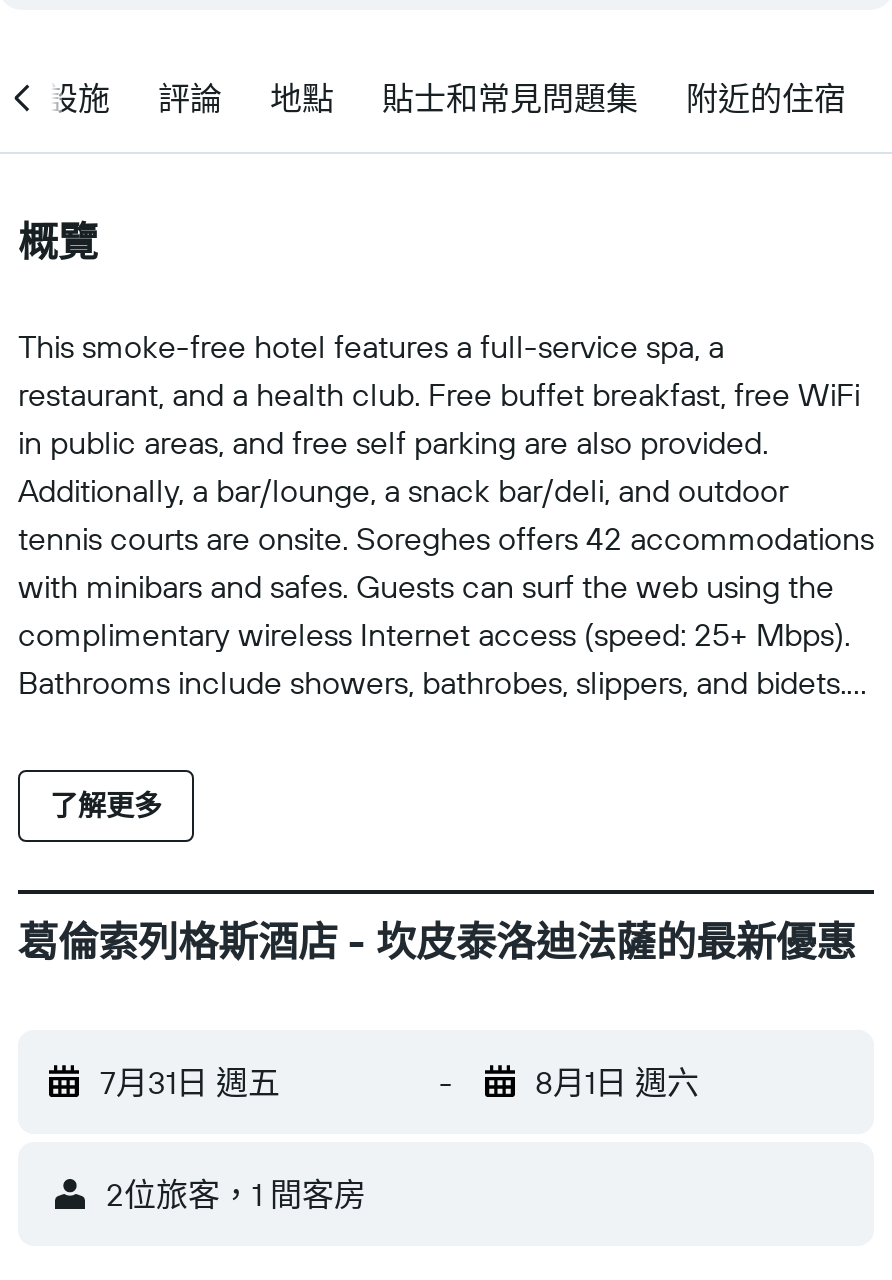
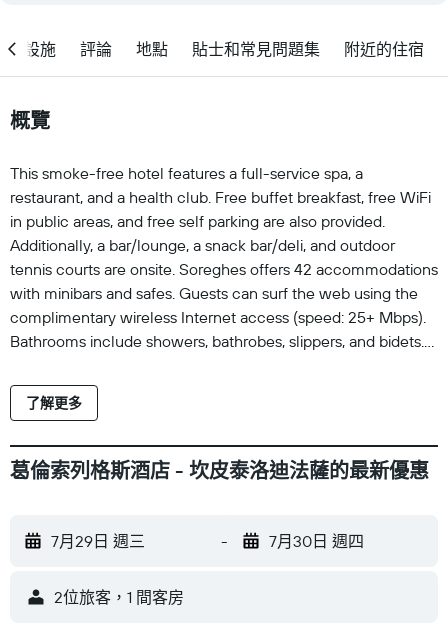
[100,1062,280,1102] 7月31日 週五 -> [51,531,145,551] 7月29日 週三
[535,1062,699,1102] 8月1日 週六 -> [268,531,363,551] 7月30日 週四

